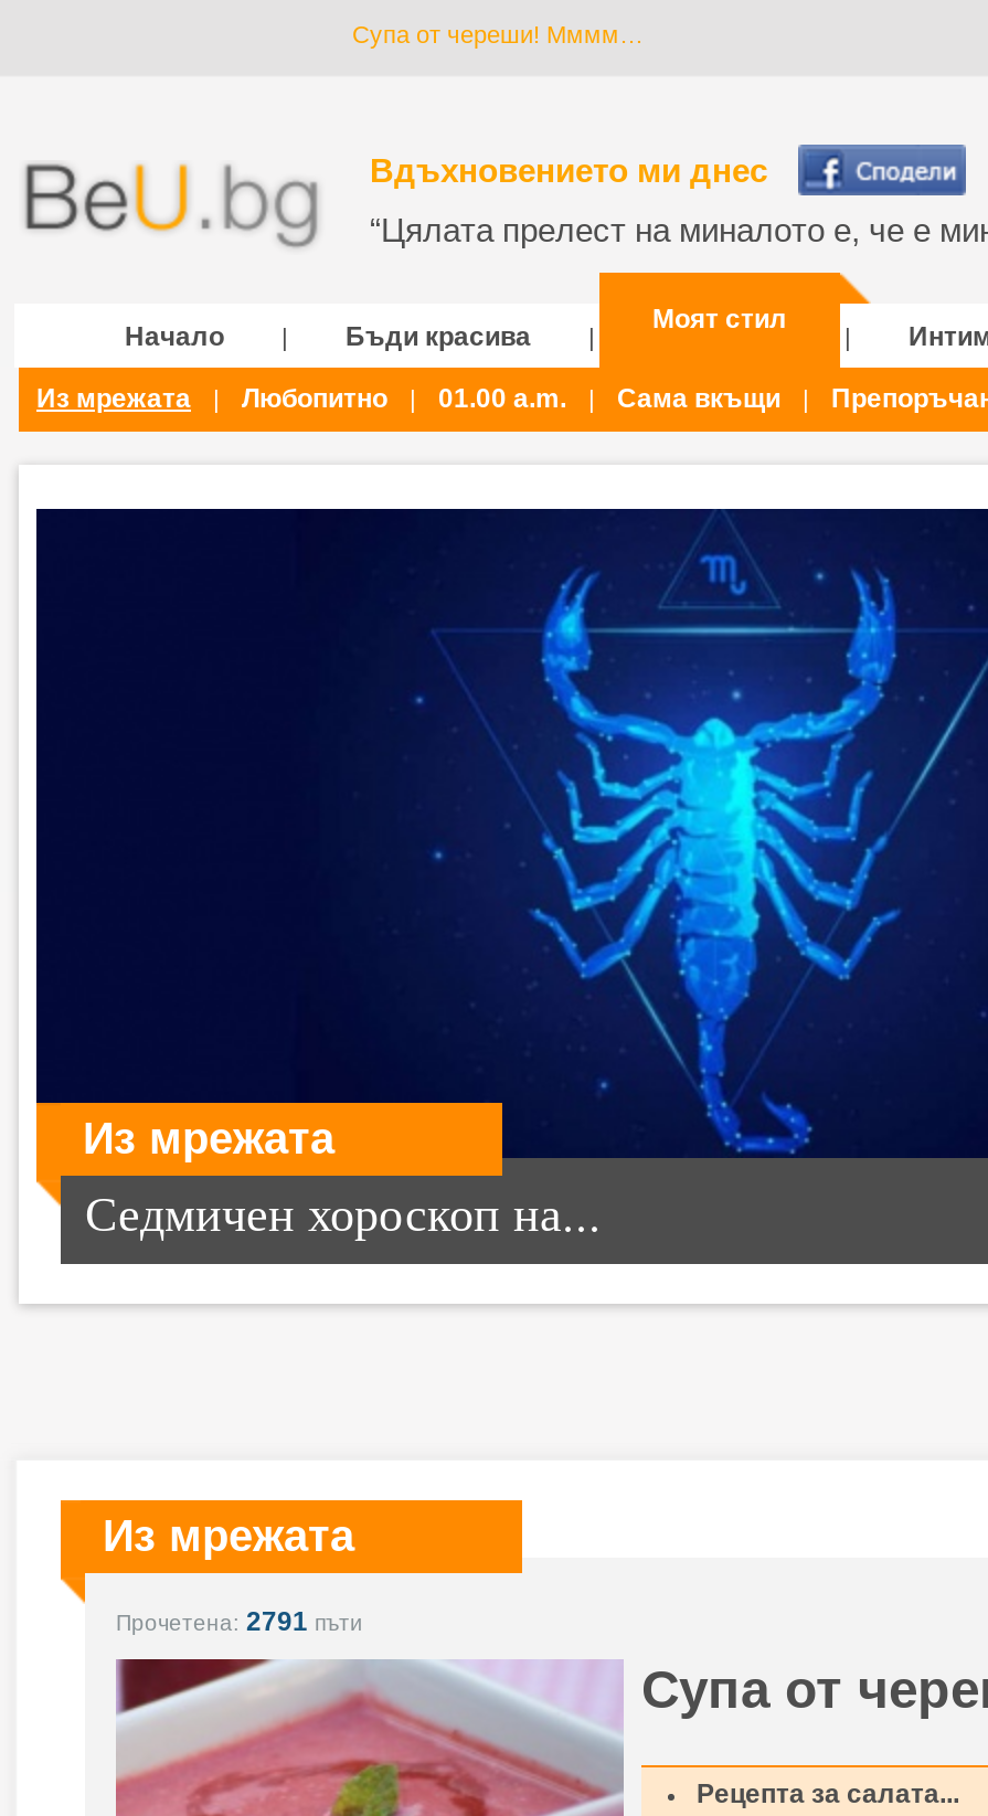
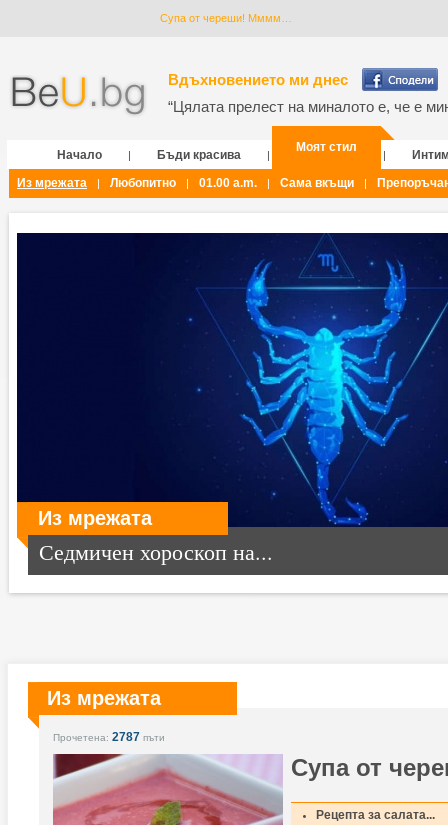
[116,1606,363,1637] Прочетена: 2791 пъти -> [53,730,165,744] Прочетена: 2787 пъти

